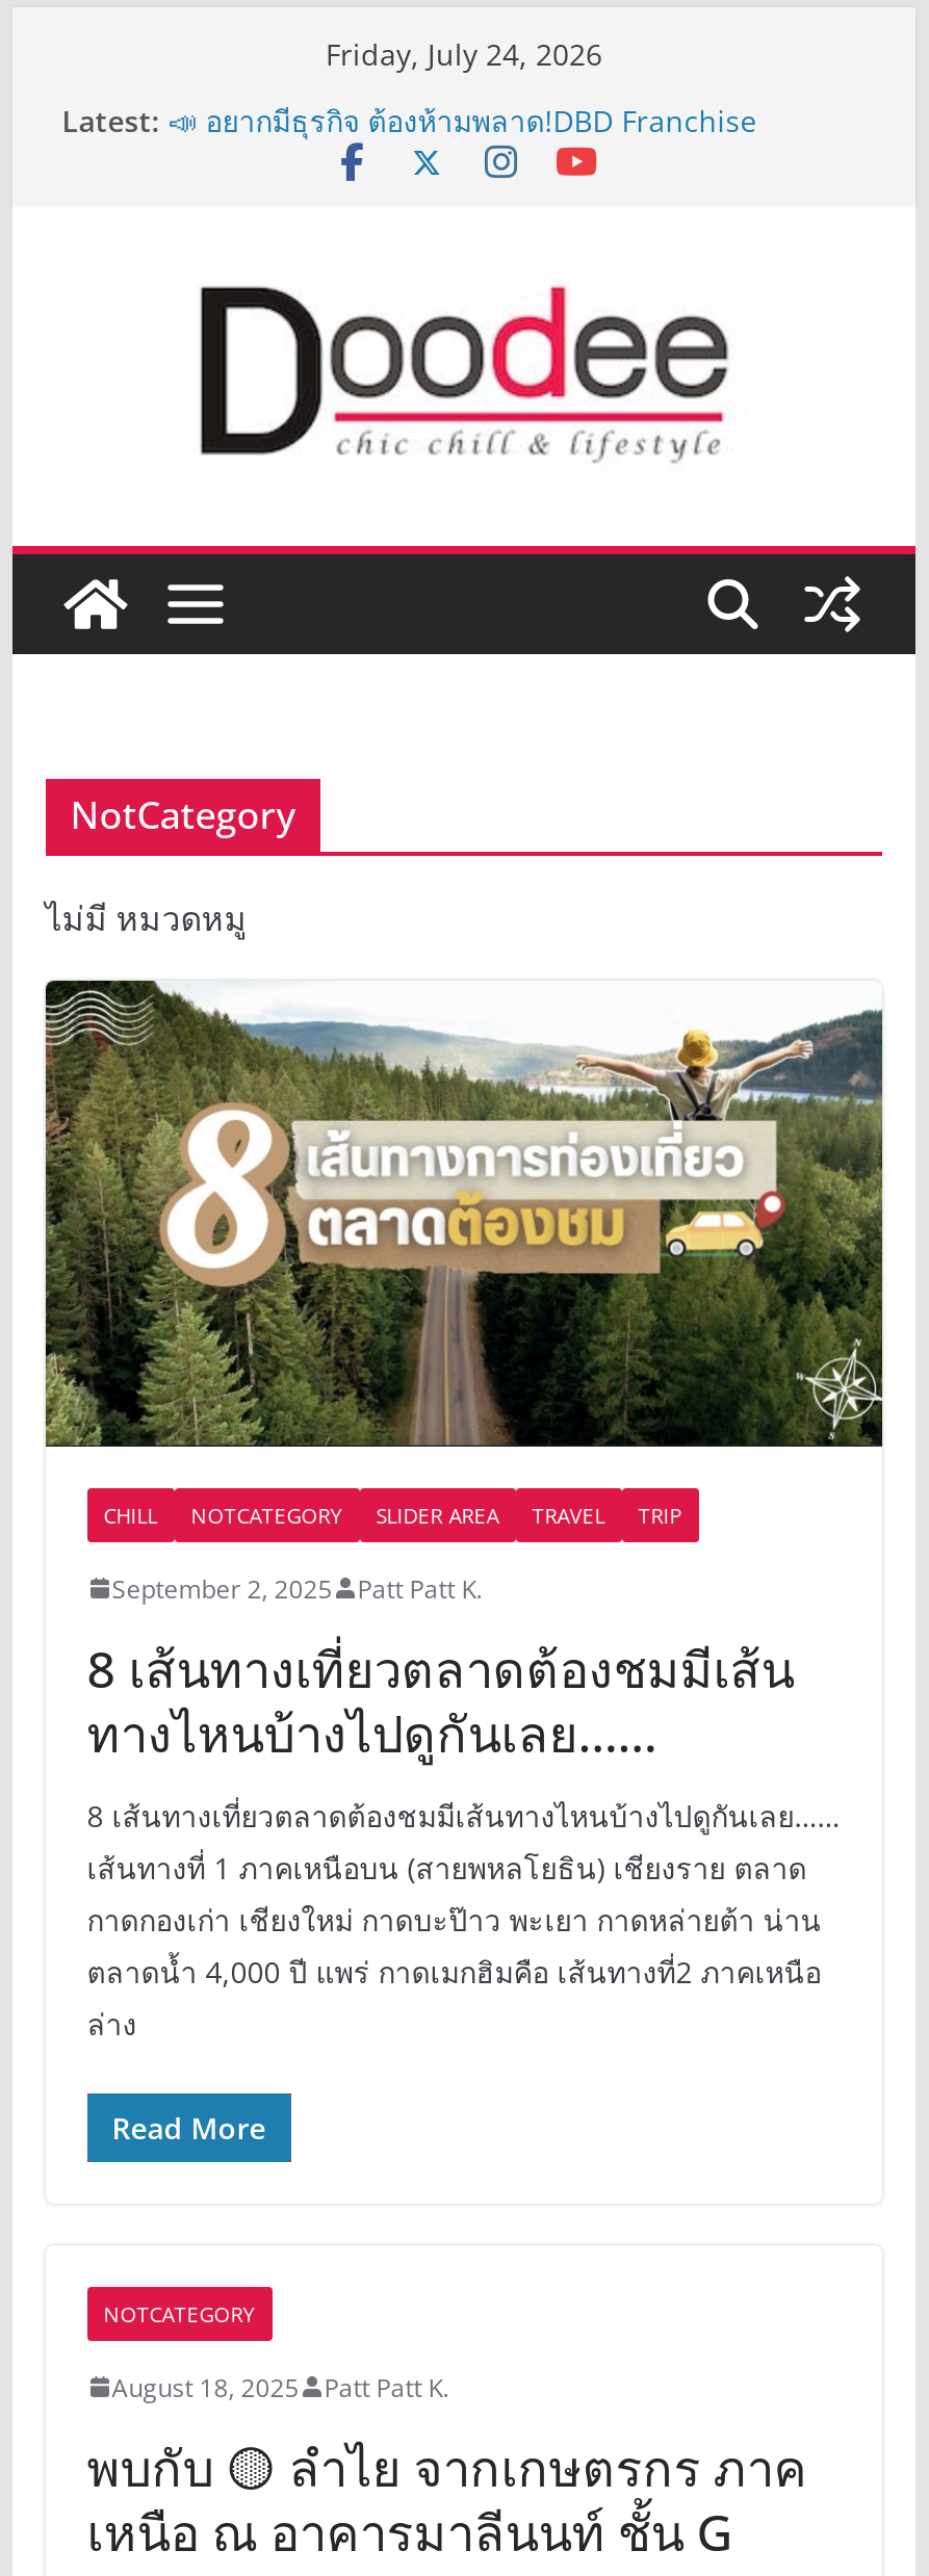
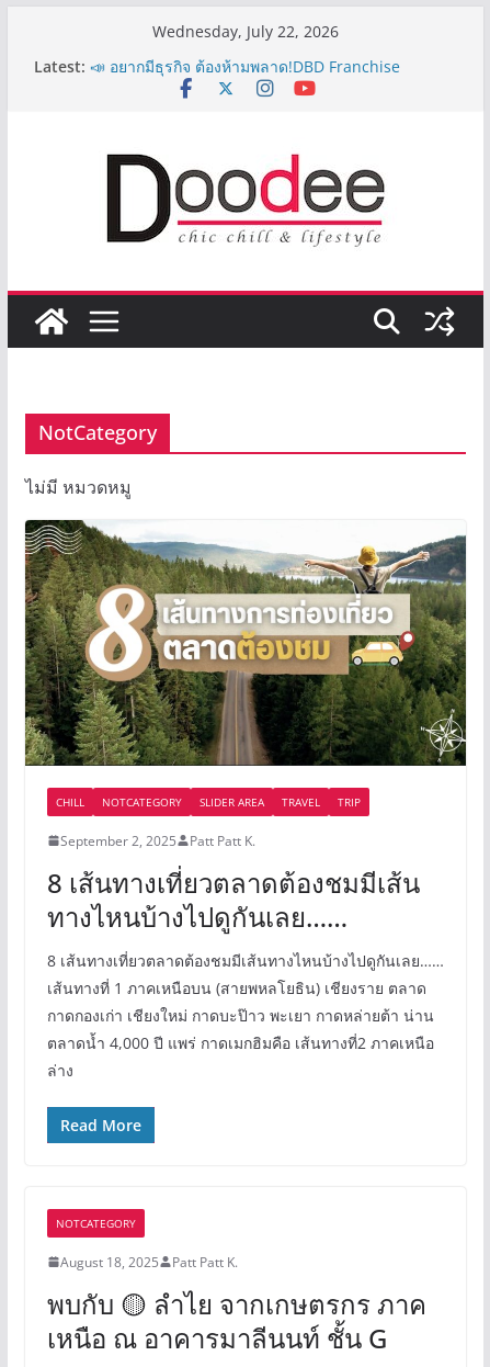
[326,34,602,74] Friday, July 24, 2026 -> [152,21,339,42] Wednesday, July 22, 2026

